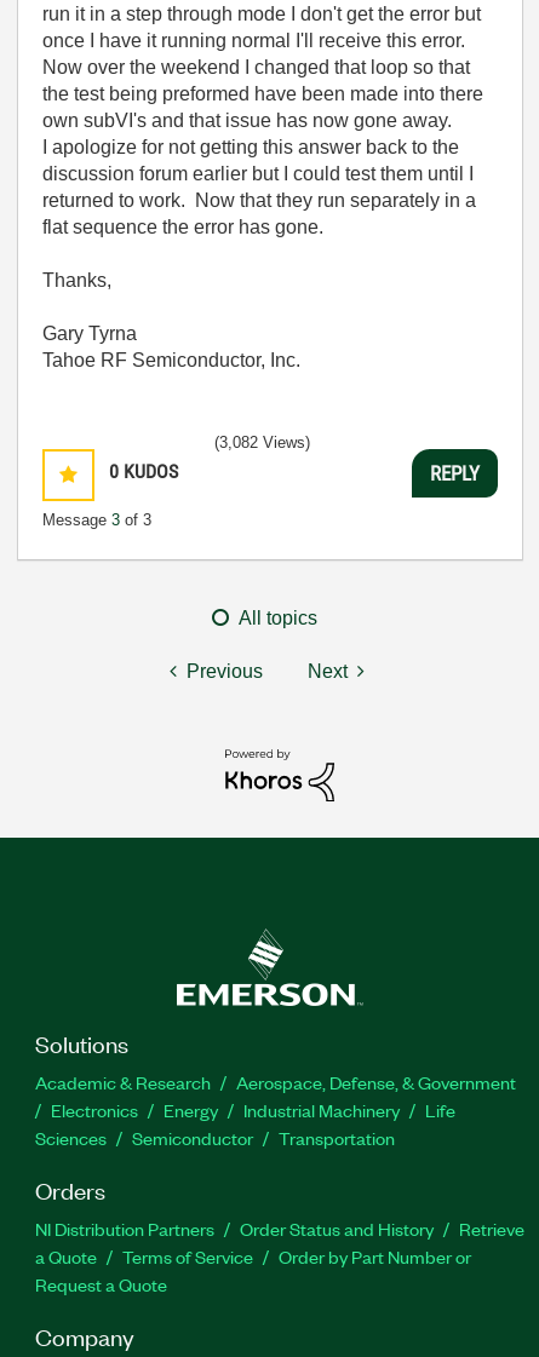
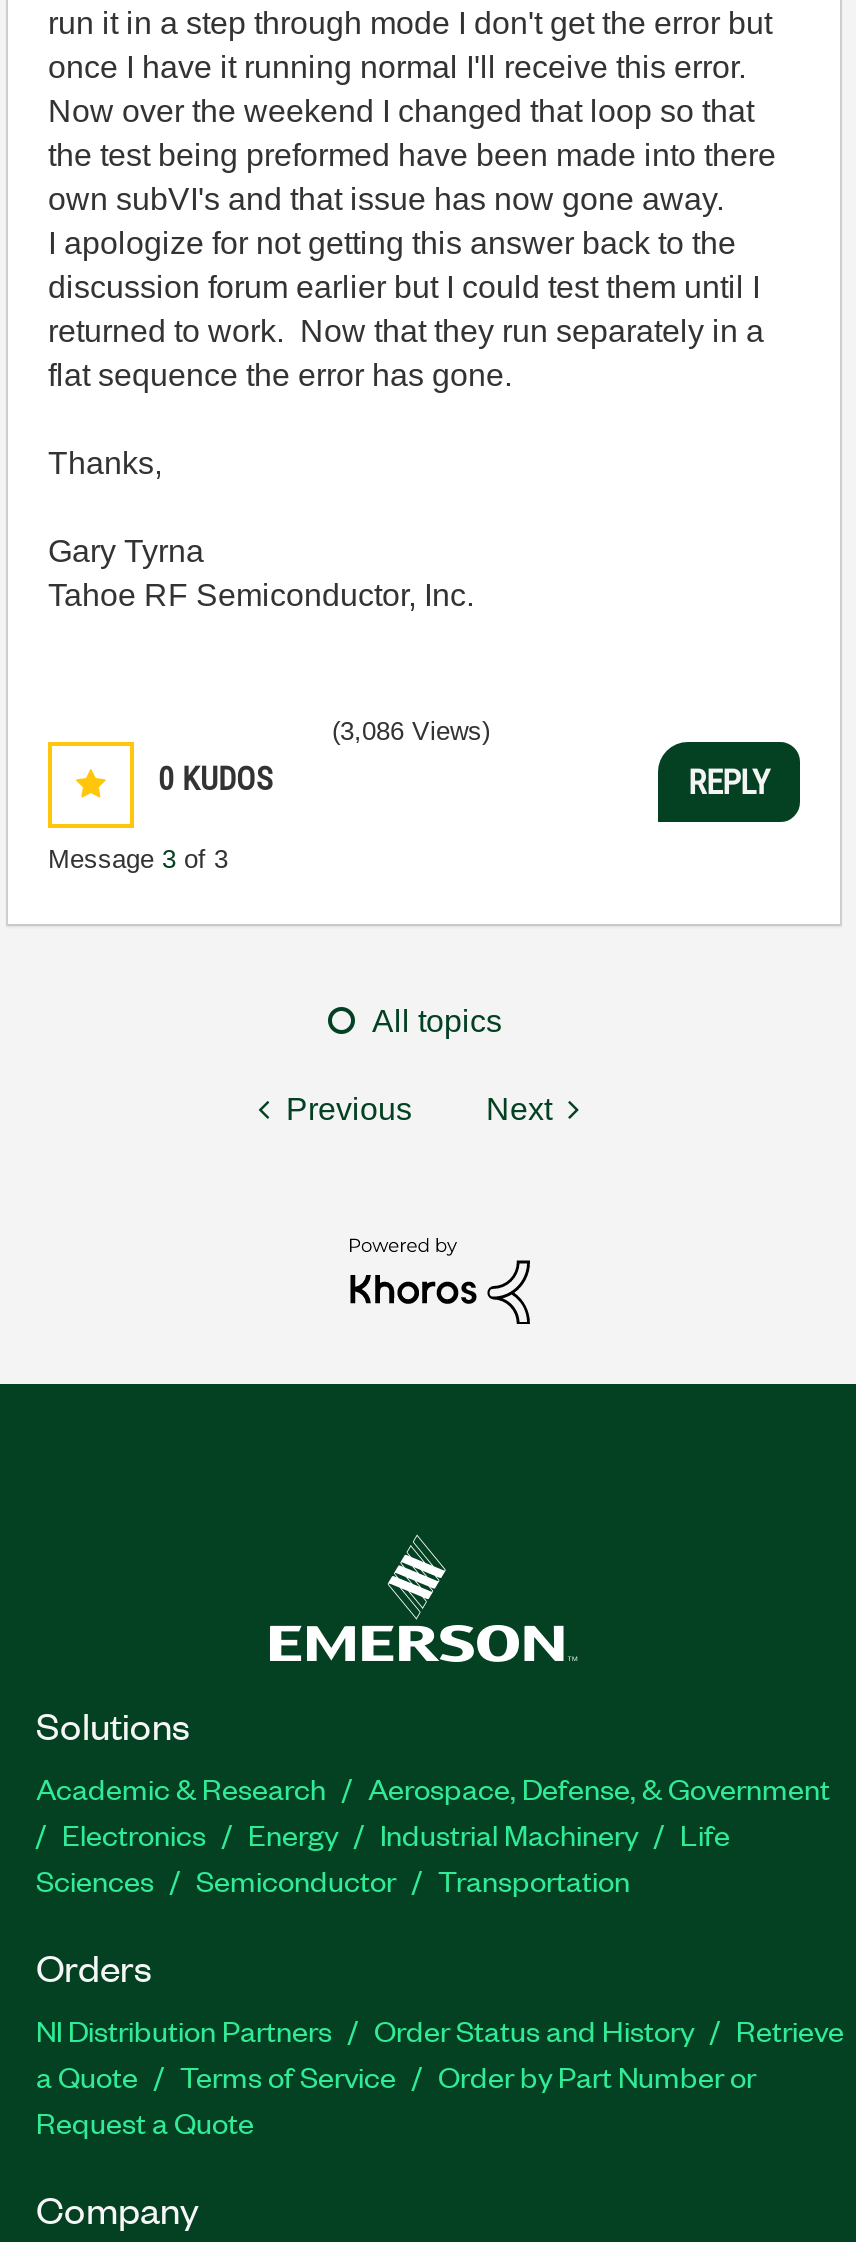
[214,433,310,452] (3,082 Views) -> [332,716,490,746] (3,086 Views)

